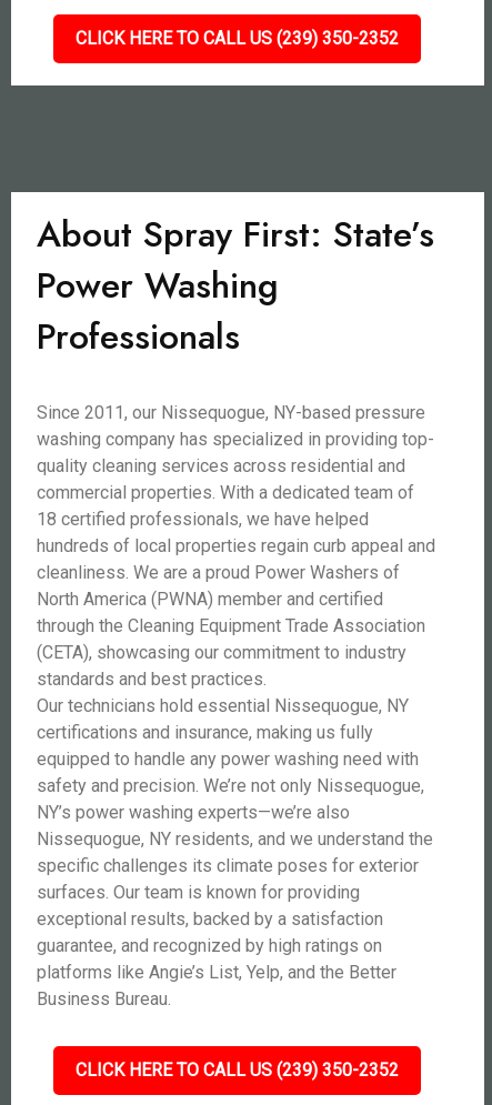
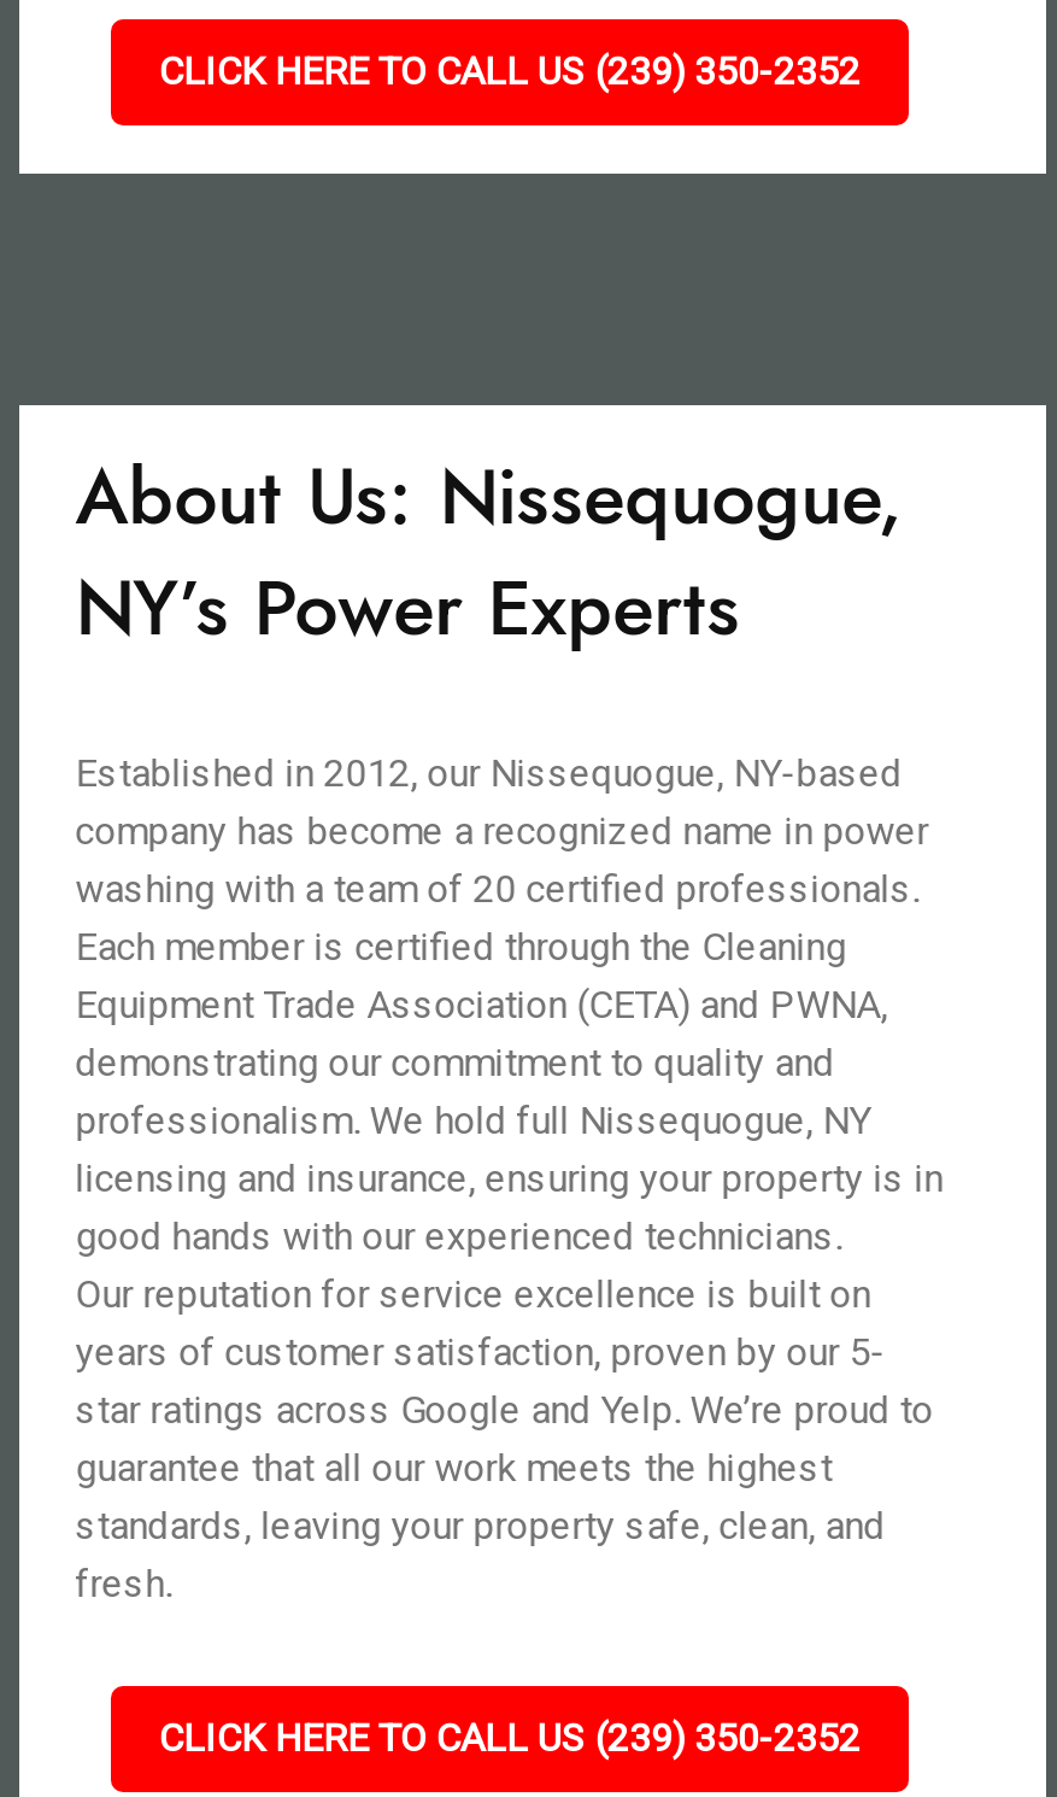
[37,209,434,362] About Spray First: State’s | Power Washing | Professionals -> [75,441,902,663] About Us: Nissequogue, | NY’s Power Experts
[37,402,436,1009] Since 2011, our Nissequogue, NY-based pressure | washing company has specialized in providing top- | quality cleaning services across residential and | commercial properties. With a dedicated team of | 18 certified professionals, we have helped | hundreds of local properties regain curb appeal and | cleanliness. We are a proud Power Washers of | North America (PWNA) member and certified | through the Cleaning Equipment Trade Association | (CETA), showcasing our commitment to industry | standards and best practices. | Our technicians hold essential Nissequogue, NY | certifications and insurance, making us fully | equipped to handle any power washing need with | safety and precision. We’re not only Nissequogue, | NY’s power washing experts—we’re also | Nissequogue, NY residents, and we understand the | specific challenges its climate poses for exterior | surfaces. Our team is known for providing | exceptional results, backed by a satisfaction | guarantee, and recognized by high ratings on | platforms like Angie’s List, Yelp, and the Better | Business Bureau. -> [75,750,943,1606] Established in 2012, our Nissequogue, NY-based | company has become a recognized name in power | washing with a team of 20 certified professionals. | Each member is certified through the Cleaning | Equipment Trade Association (CETA) and PWNA, | demonstrating our commitment to quality and | professionalism. We hold full Nissequogue, NY | licensing and insurance, ensuring your property is in | good hands with our experienced technicians. | Our reputation for service excellence is built on | years of customer satisfaction, proven by our 5- | star ratings across Google and Yelp. We’re proud to | guarantee that all our work meets the highest | standards, leaving your property safe, clean, and | fresh.

